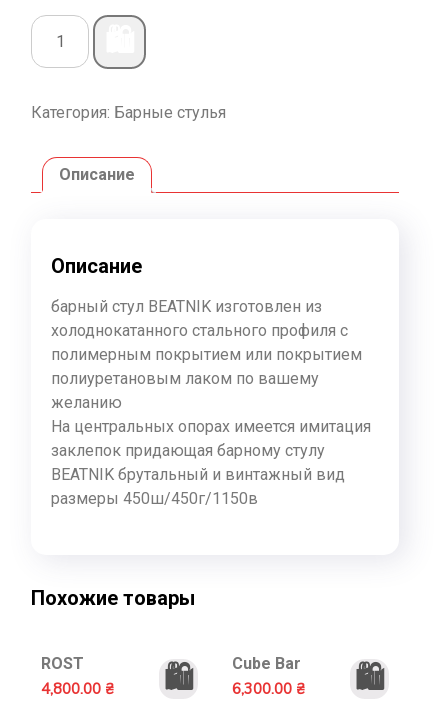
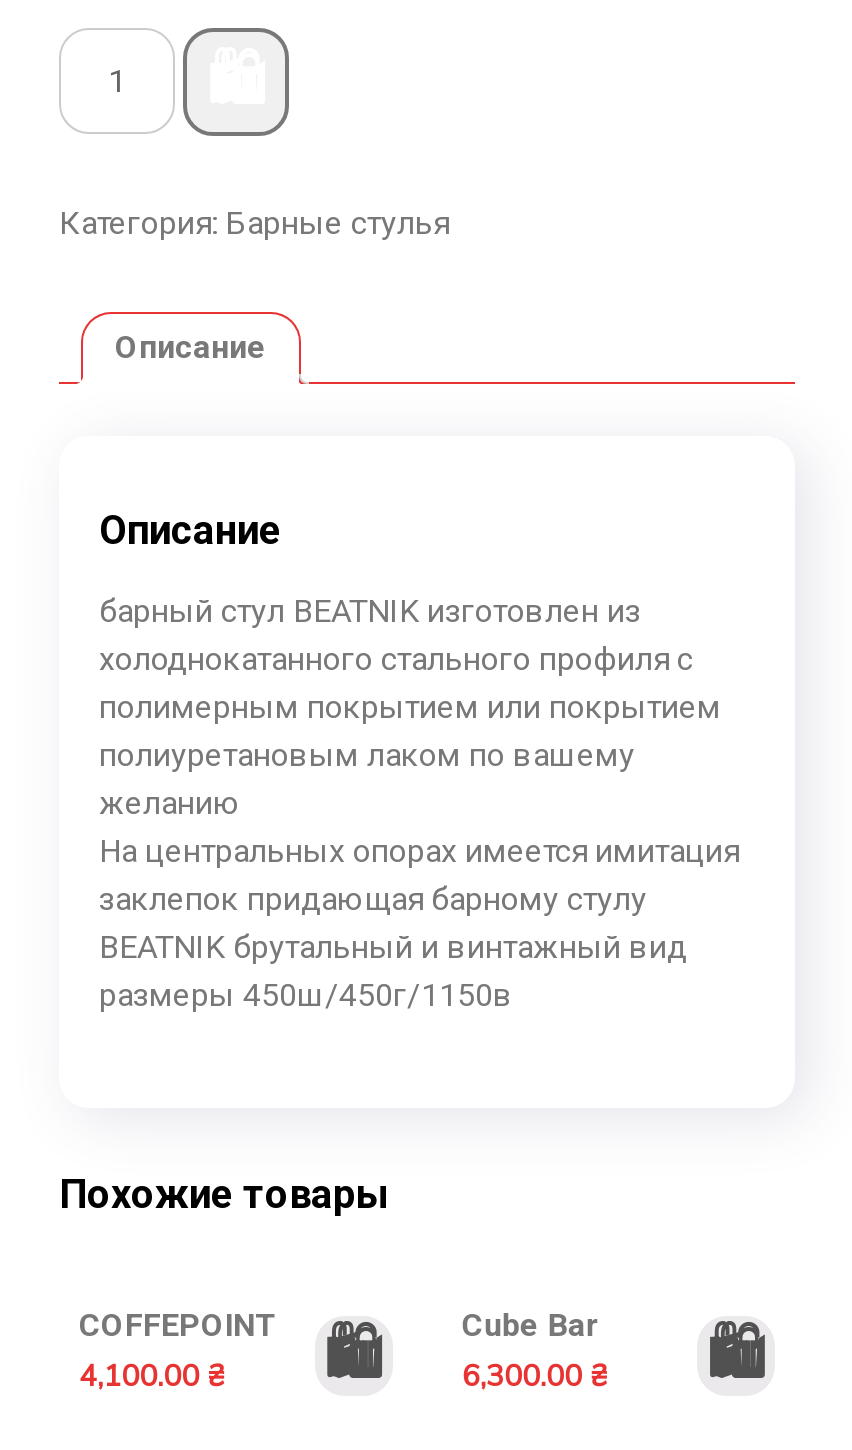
[41,654,114,699] ROST | 4,800.00 ₴ -> [79,1307,277,1397] COFFEPOINT | 4,100.00 ₴

